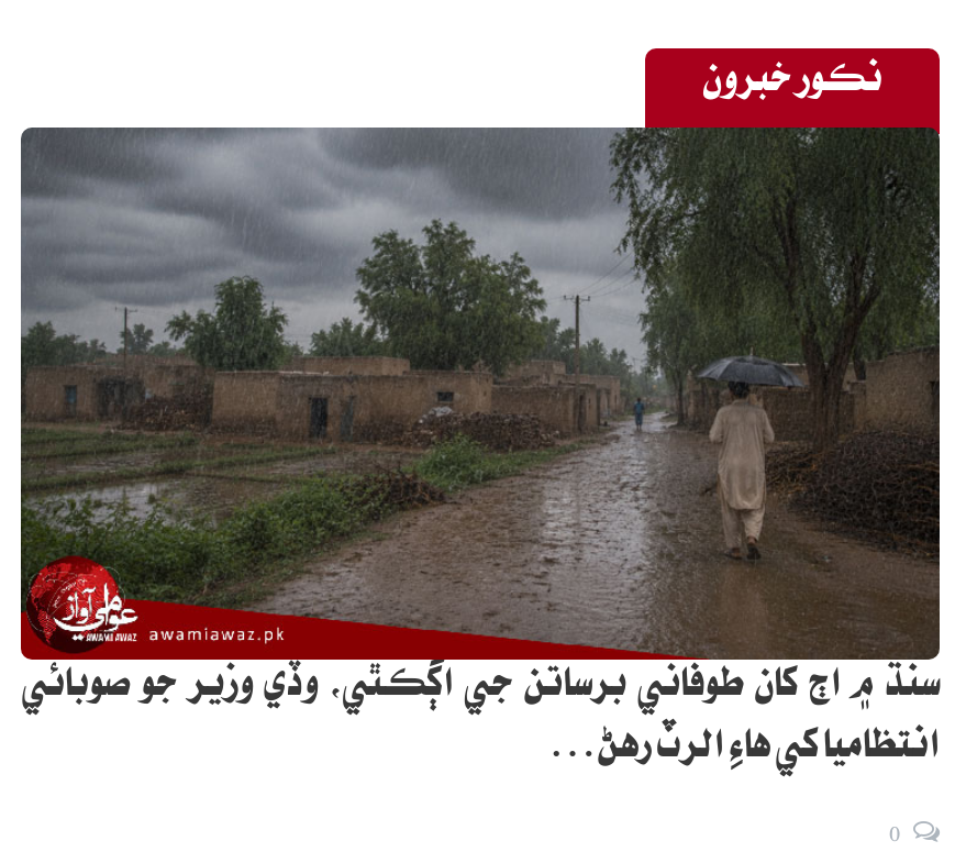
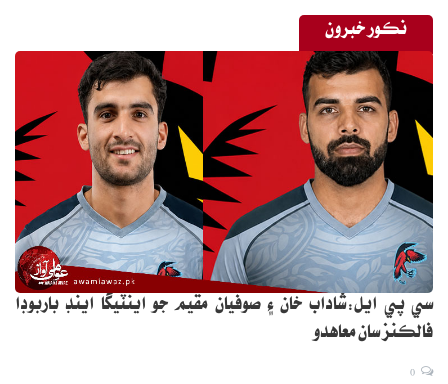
[19,125,942,777] [image] | سنڌ ۾ اڄ کان طوفاني برساتن جي اڳڪٿي، وڏي وزير جو صوبائي | انتظاميا کي هاءِ الرٽ رهڻ… -> [14,50,434,346] [image] | سي پي ايل:شاداب خان ۽ صوفيان مقيم جو اينٽيگا اينڊ باربوڊا | فالڪنز سان معاهدو

